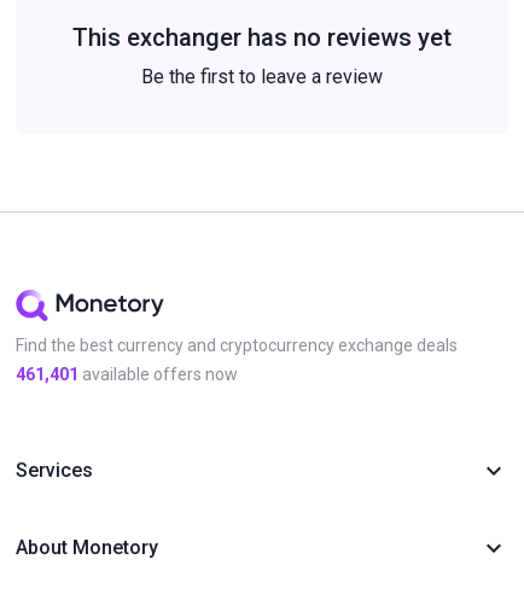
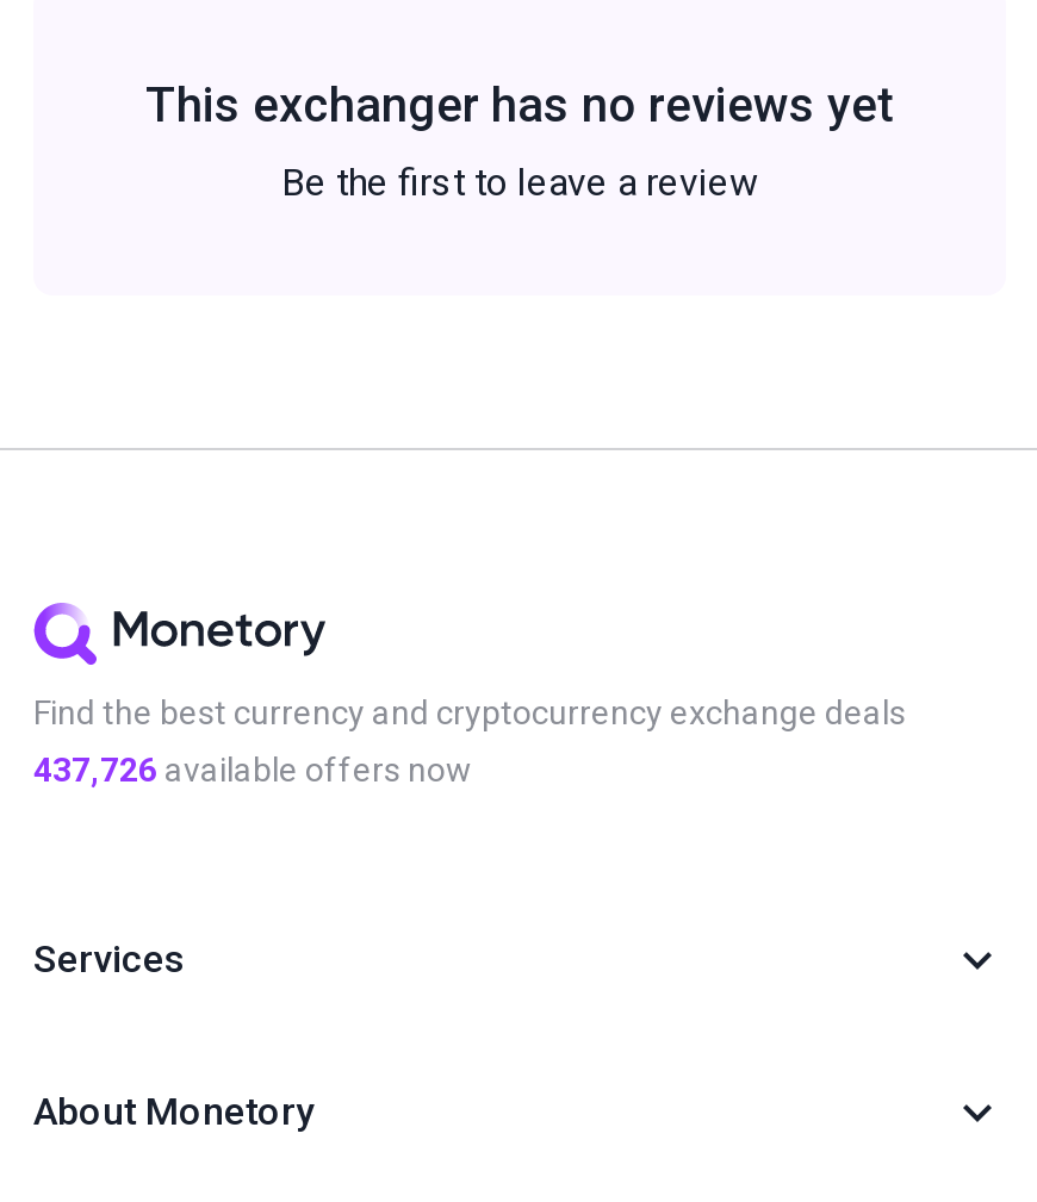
[16,365,238,384] 461,401 available offers now -> [33,751,472,789] 437,726 available offers now

